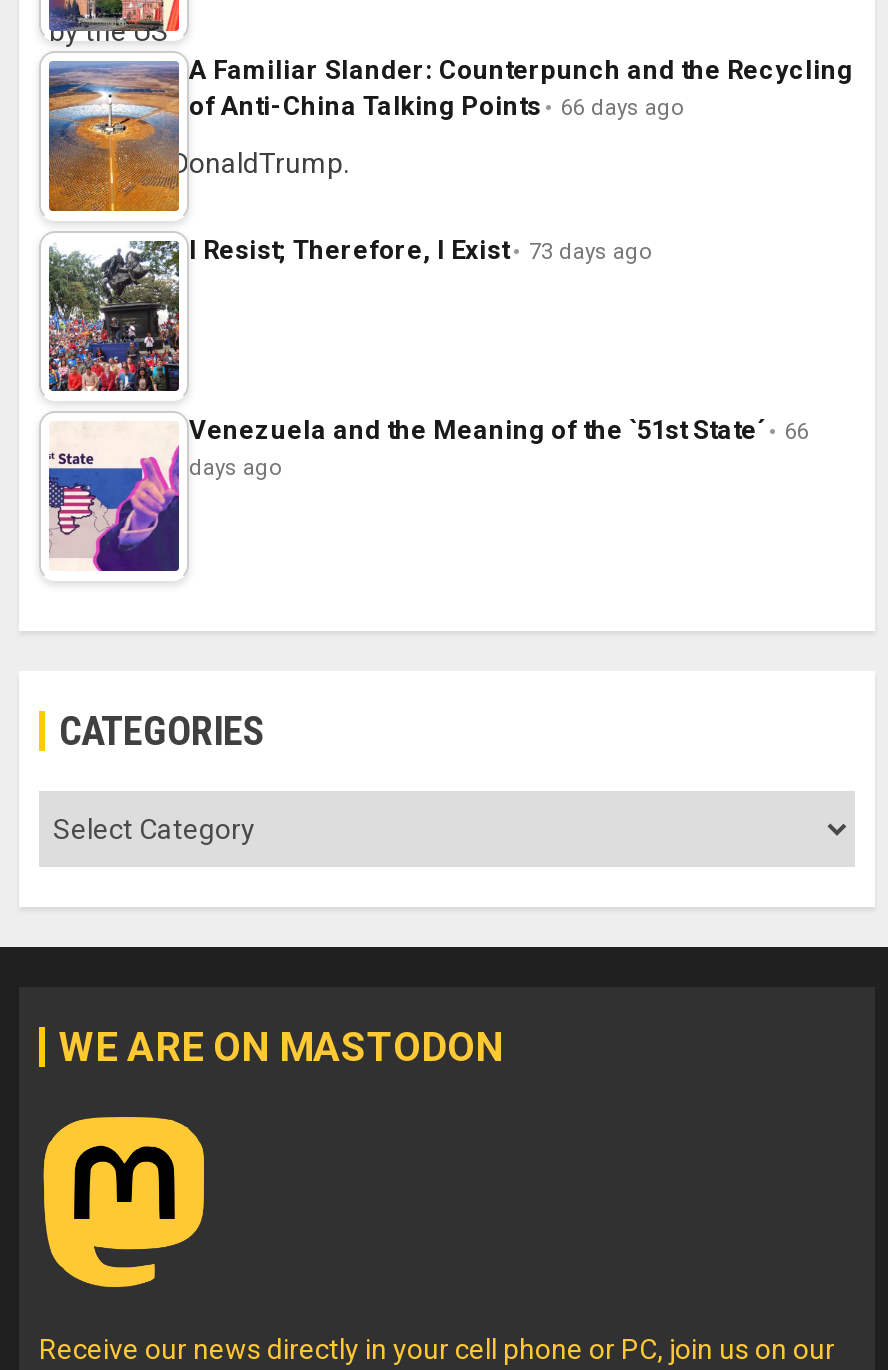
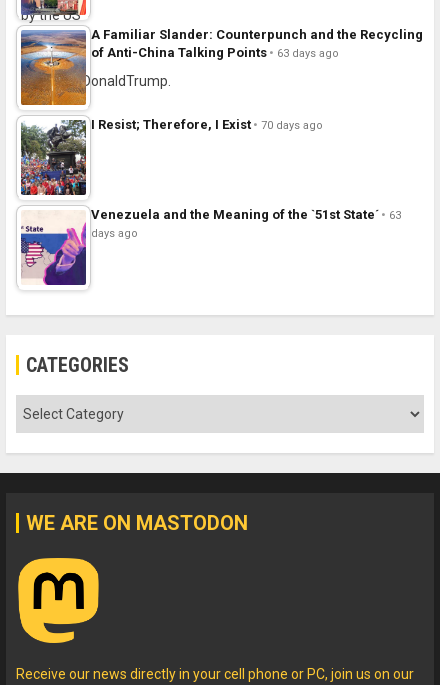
[189,90,685,120] of Anti-China Talking Points 66 days ago -> [91,45,339,60] of Anti-China Talking Points 63 days ago
[189,234,653,264] I Resist; Therefore, I Exist 73 days ago -> [91,117,323,132] I Resist; Therefore, I Exist 70 days ago
[189,414,809,444] Venezuela and the Meaning of the `51st State´ 66 -> [91,207,401,222] Venezuela and the Meaning of the `51st State´ 63

